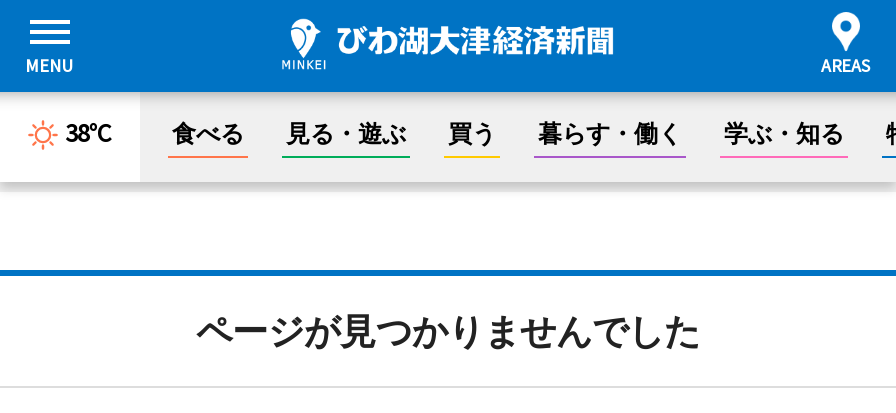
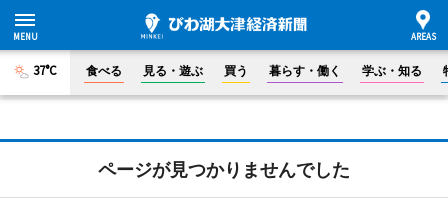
[65,117,113,151] 38°C -> [32,62,56,79] 37°C

